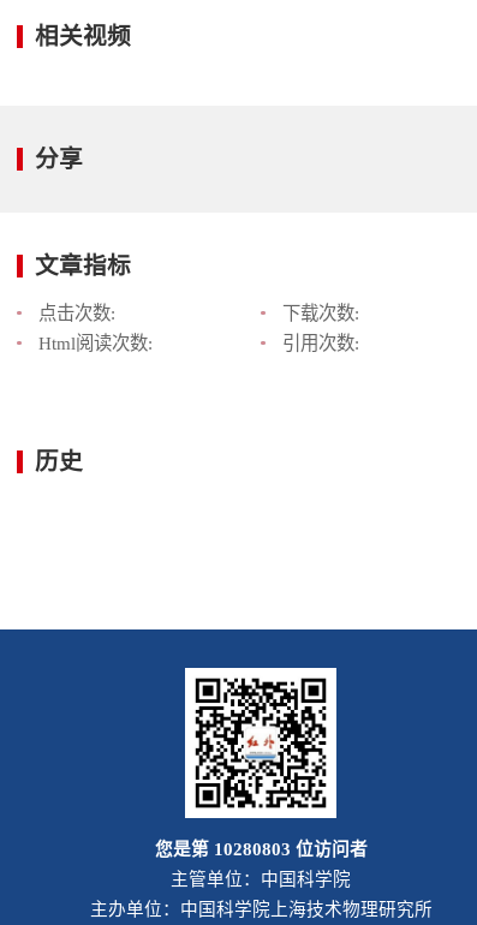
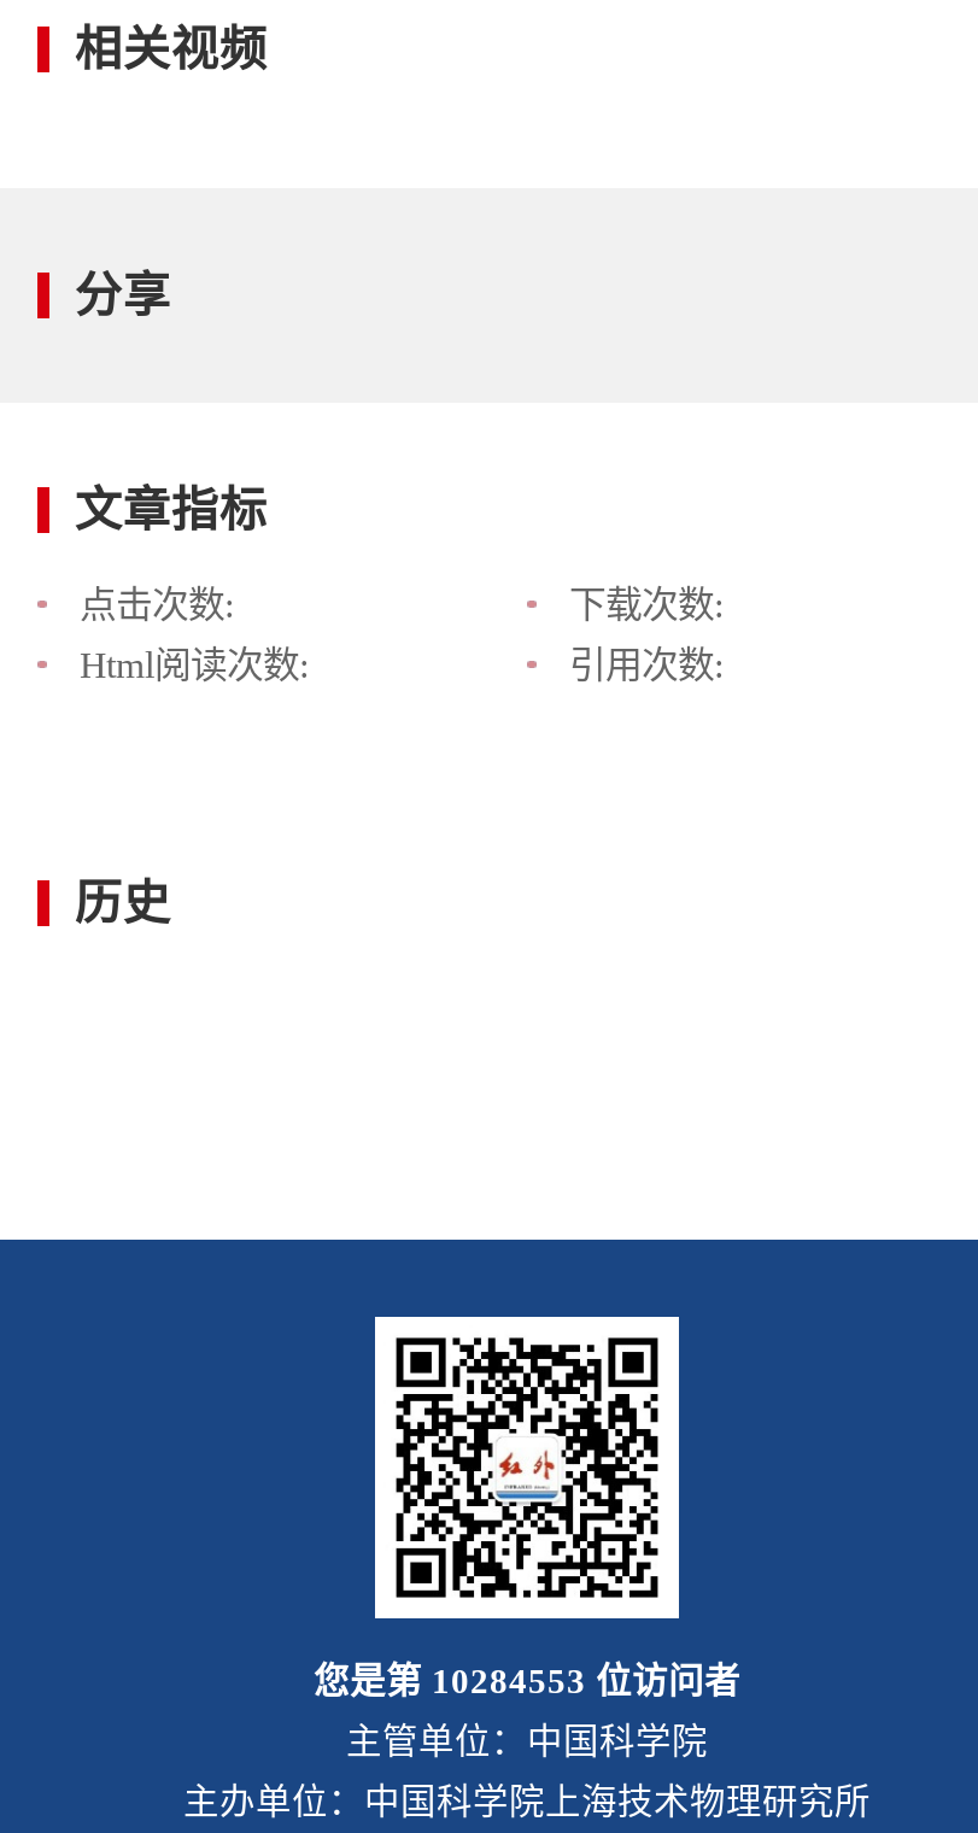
[154,840,367,859] 您是第10280803位访问者 -> [314,1662,740,1701] 您是第10284553位访问者

